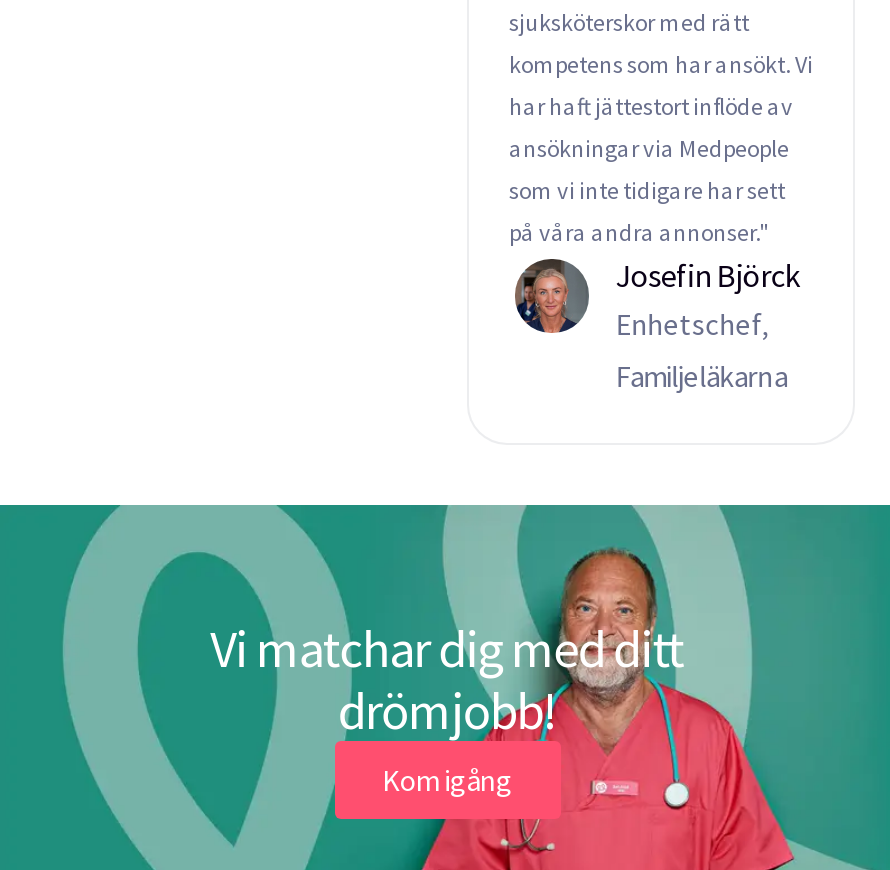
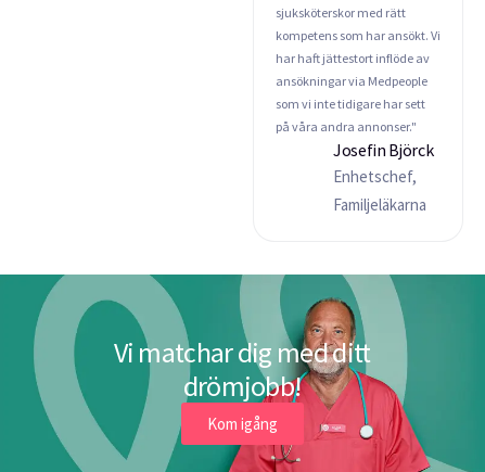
[513,256,591,334] [image] -> none

